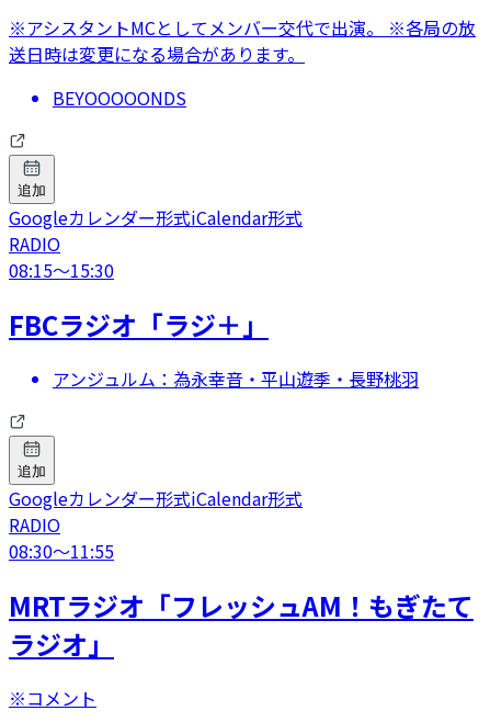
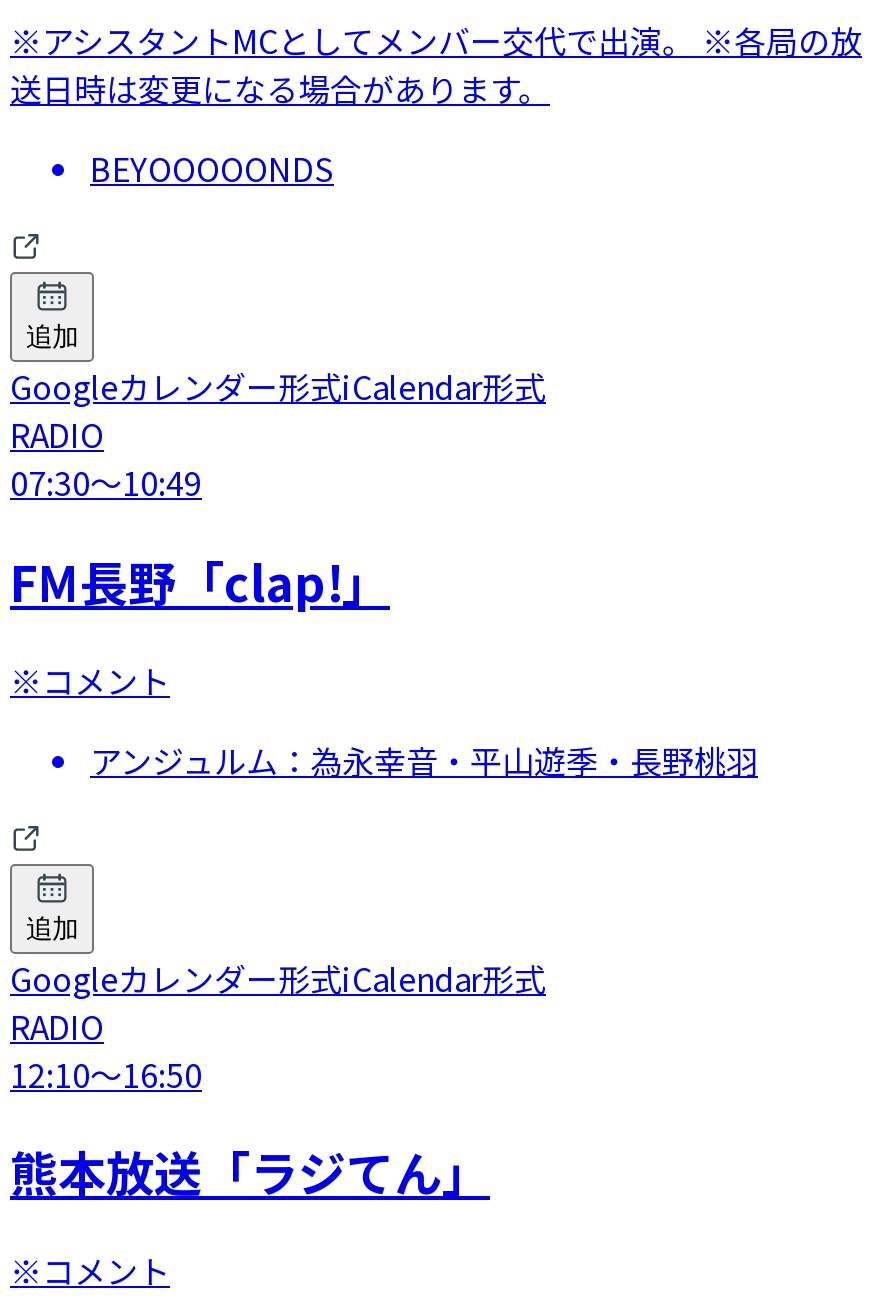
[9,257,269,343] 08:15〜15:30 | FBCラジオ「ラジ＋」 -> [10,458,390,704] 07:30〜10:49 | FM長野「clap!」 | ※コメント
moved [9,365,419,537] -> [10,736,758,1050]: アンジュルム：為永幸音・平山遊季・長野桃羽 | 追加 | Googleカレンダー形式iCalendar形式 | RADIO
[9,537,114,564] 08:30〜11:55 -> [10,1050,202,1098] 12:10〜16:50
[9,586,474,662] MRTラジオ「フレッシュAM！もぎたて | ラジオ」 -> [10,1137,490,1207] 熊本放送「ラジてん」

